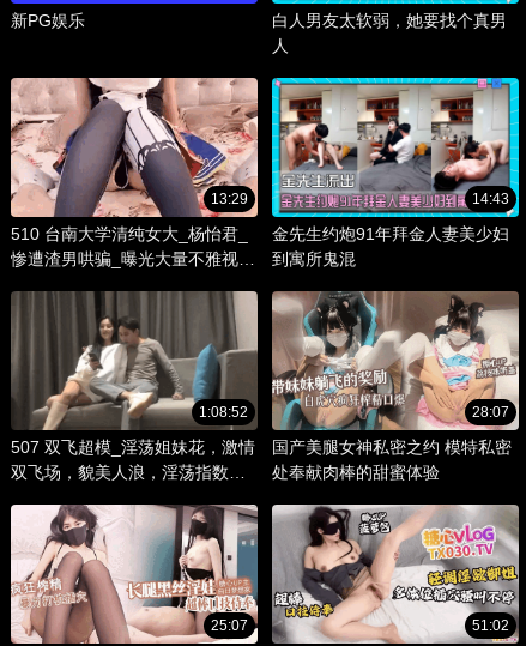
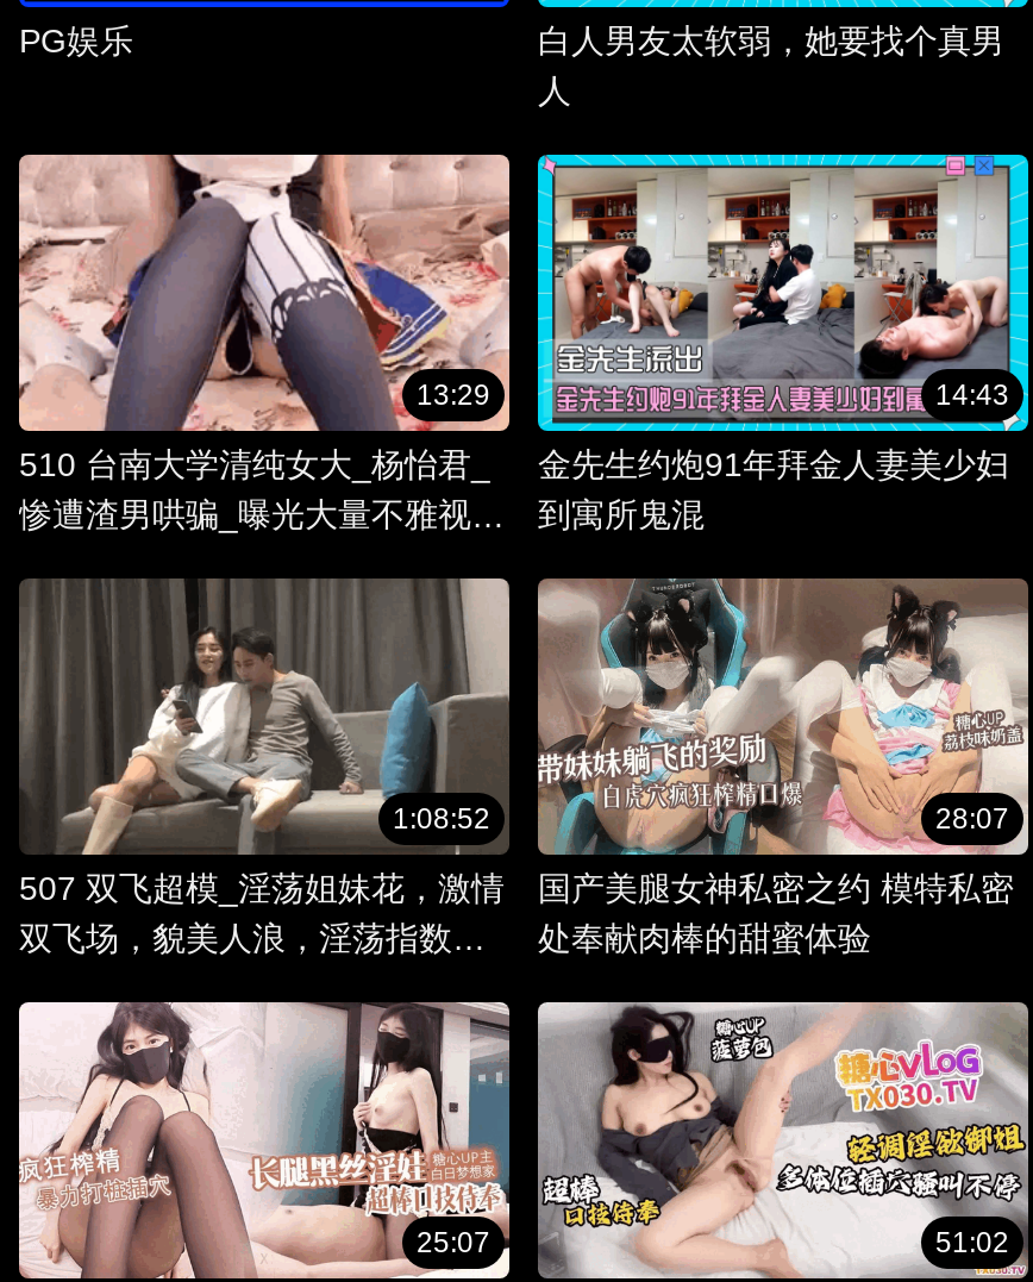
[11,11,85,30] 新PG娱乐 -> [19,22,133,60] PG娱乐

